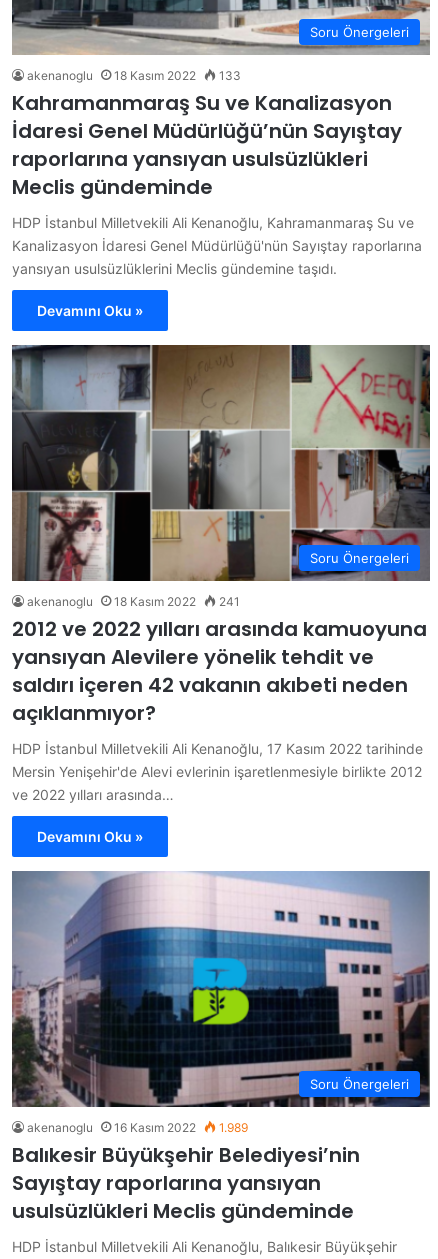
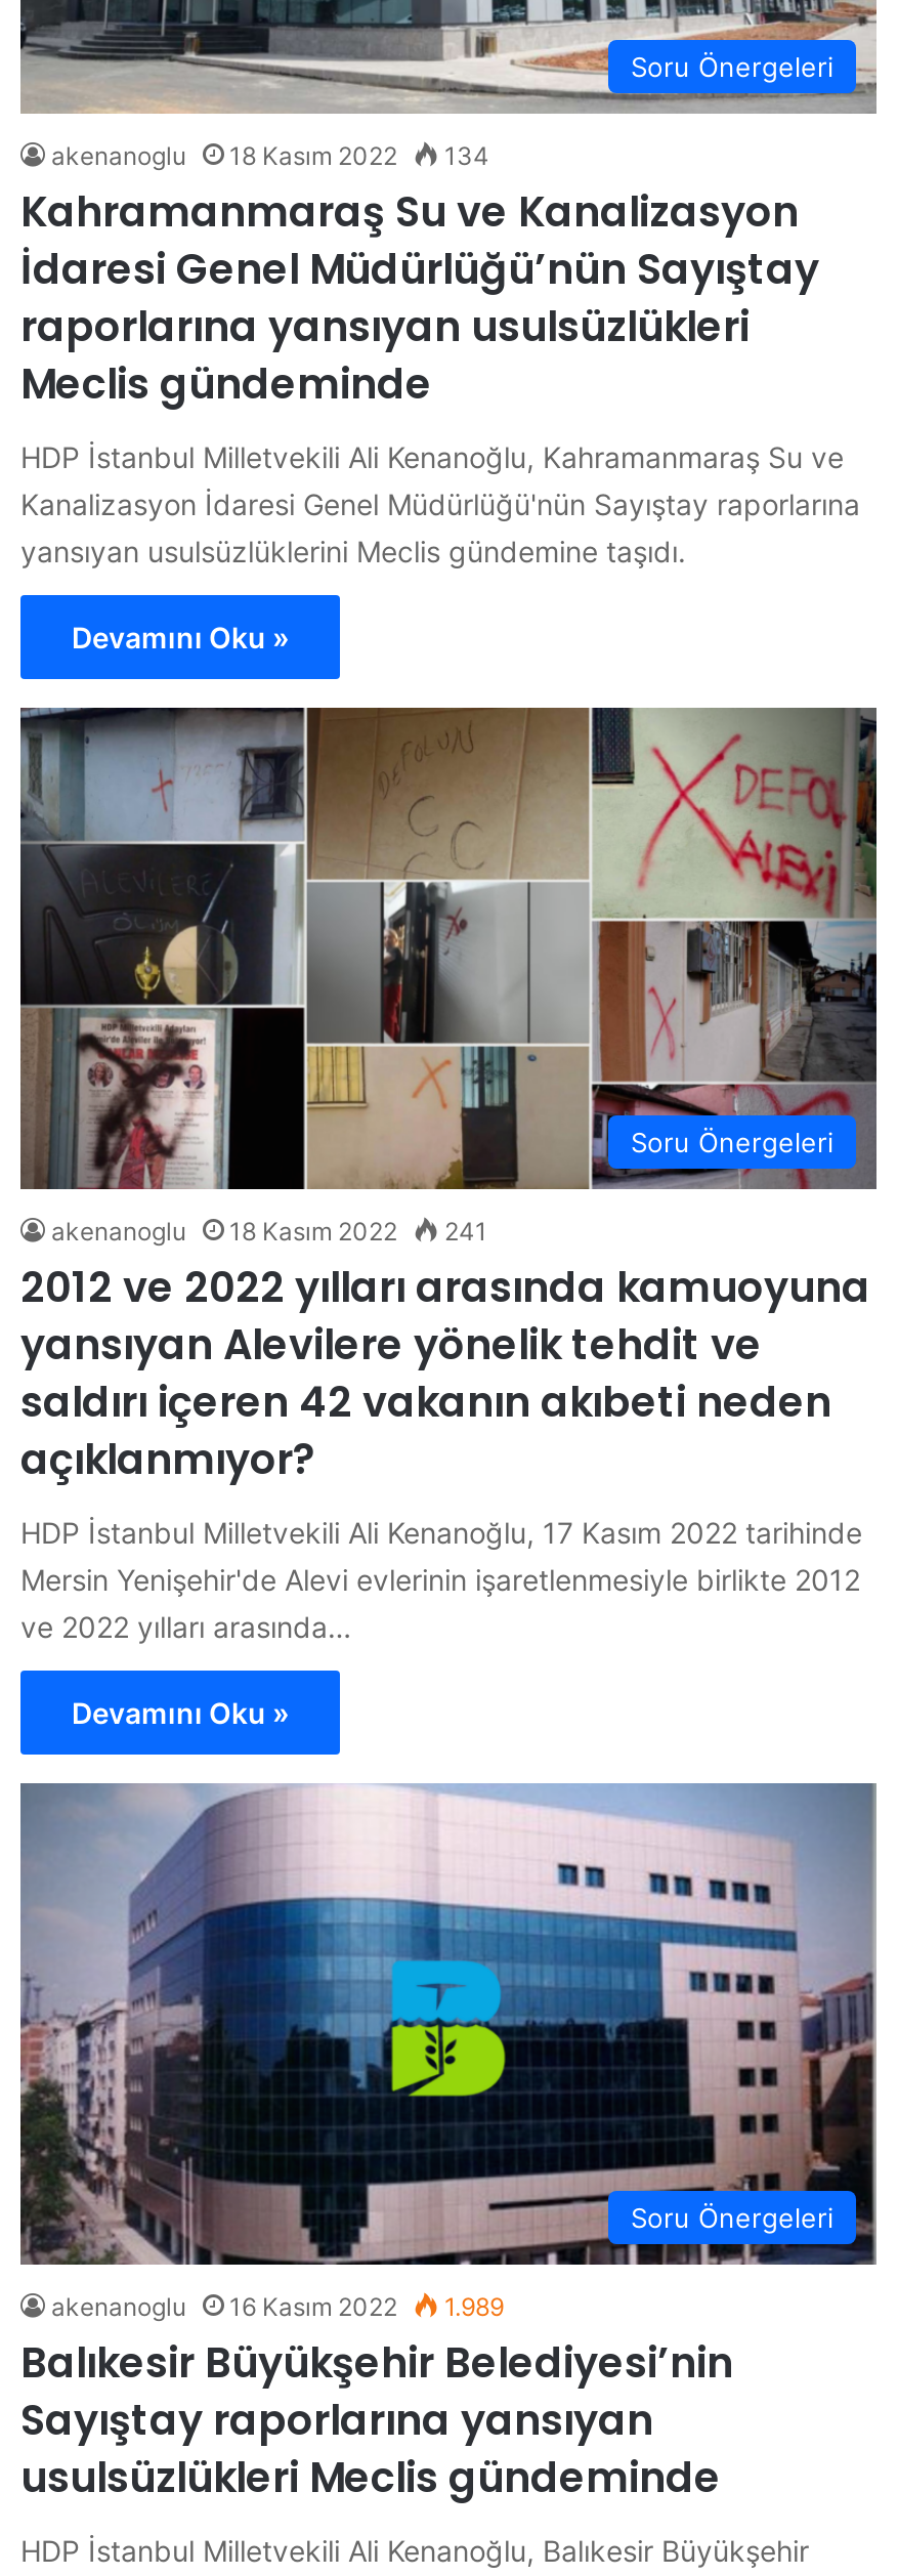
[27,68,241,83] akenanoglu 18 Kasım 2022 133 -> [51,140,489,171] akenanoglu 18 Kasım 2022 134

